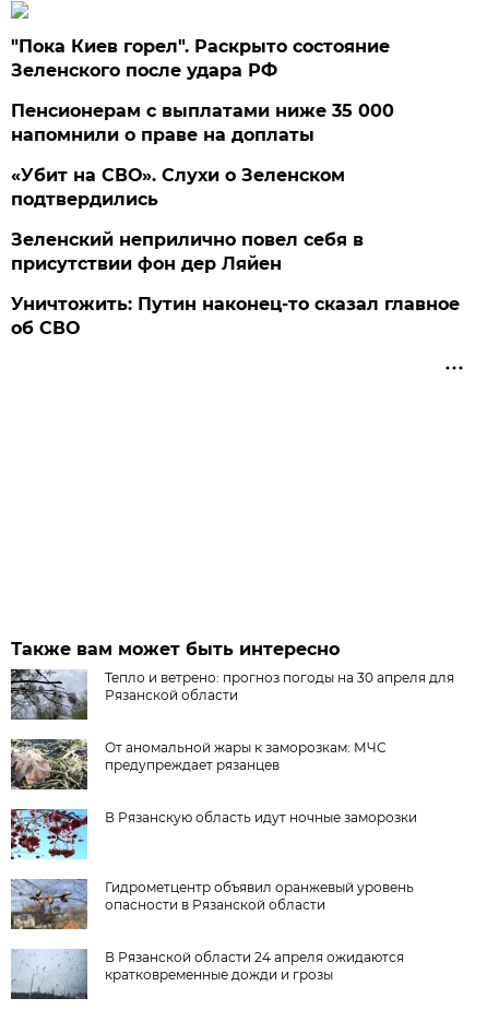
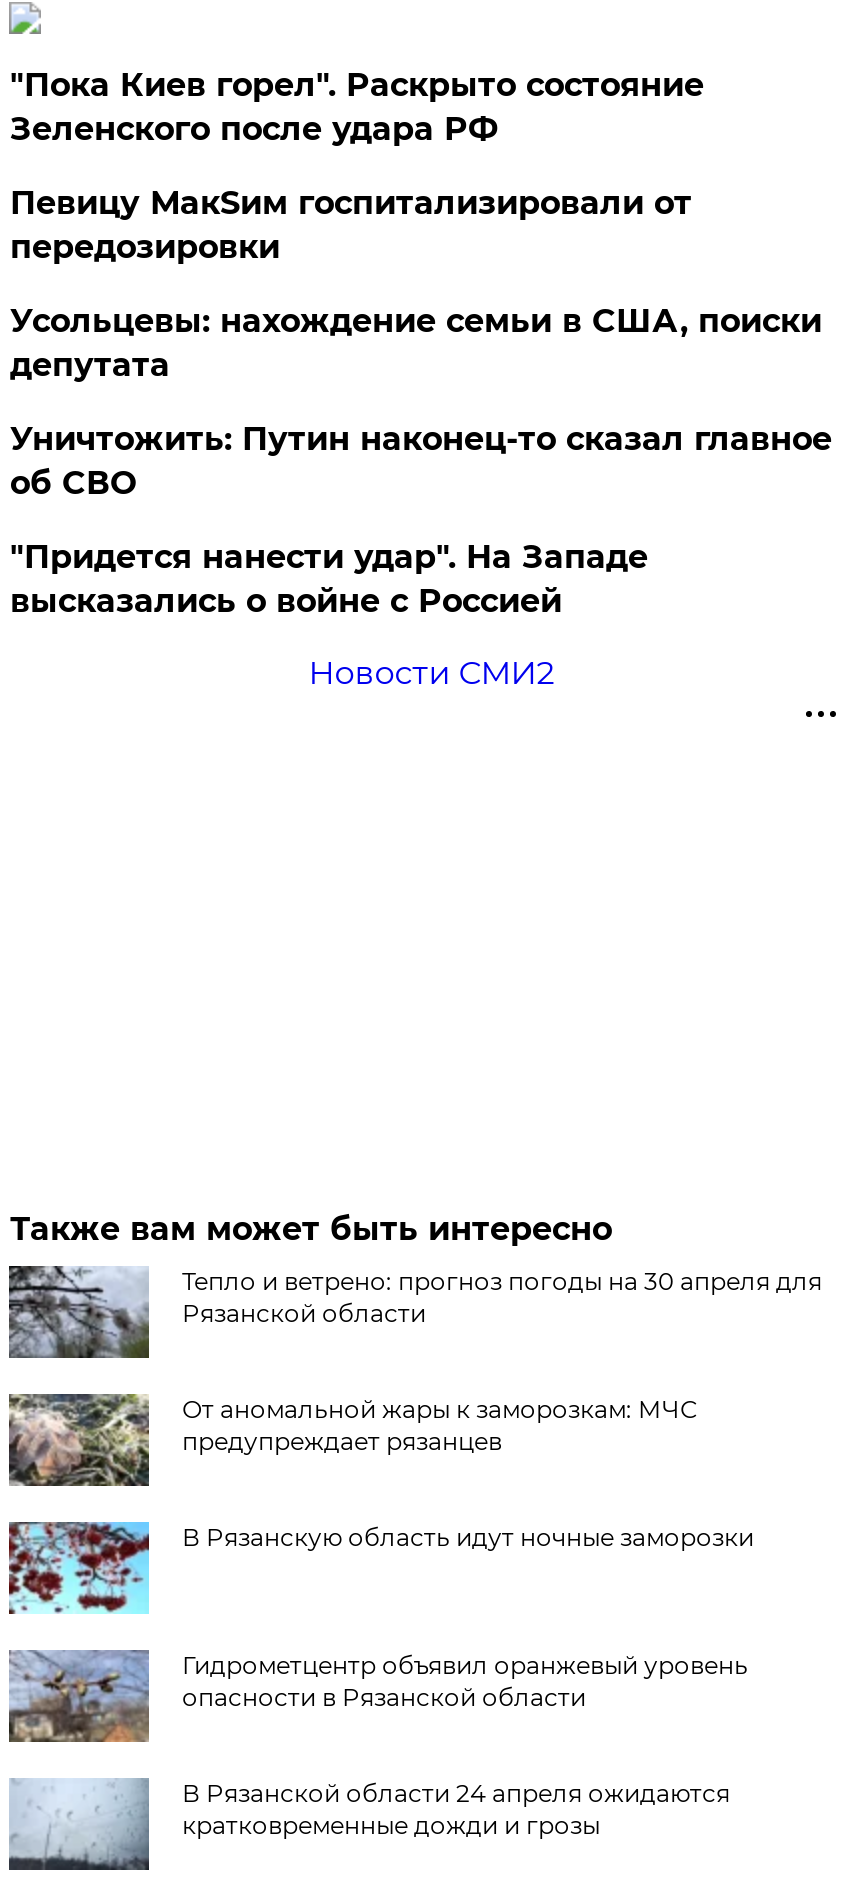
[11,100,395,274] Пенсионерам с выплатами ниже 35 000 | напомнили о праве на доплаты | «Убит на СВО». Слухи о Зеленском | подтвердились | Зеленский неприлично повел cебя в | присутствии фон дер Ляйен -> [10,184,822,384] Певицу МакSим госпитализировали от | передозировки | Усольцевы: нахождение семьи в США, поиски | депутата
moved [11,294,460,338] -> [10,420,832,502]: Уничтожить: Путин наконец-то сказал главное | об СВО
none -> [10,538,648,692] "Придется нанести удар". На Западе | высказались о войне с Россией | Новости СМИ2

